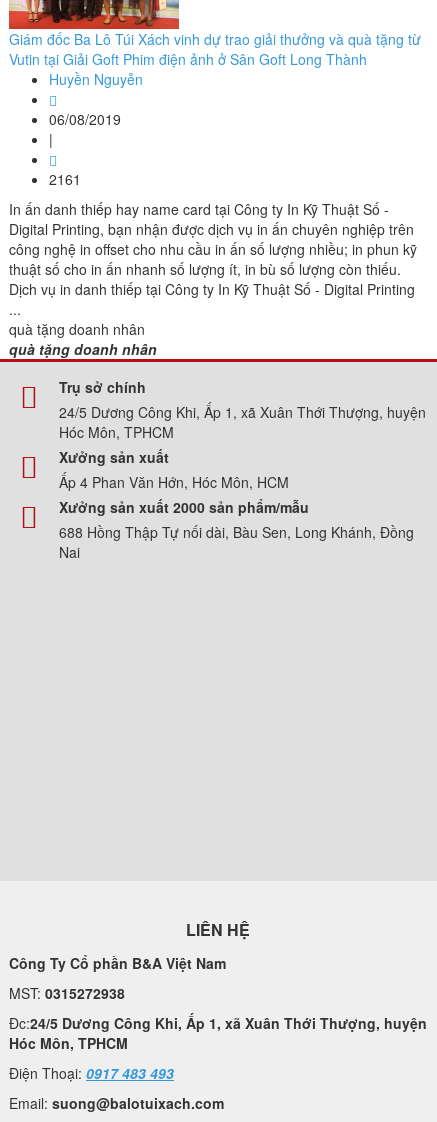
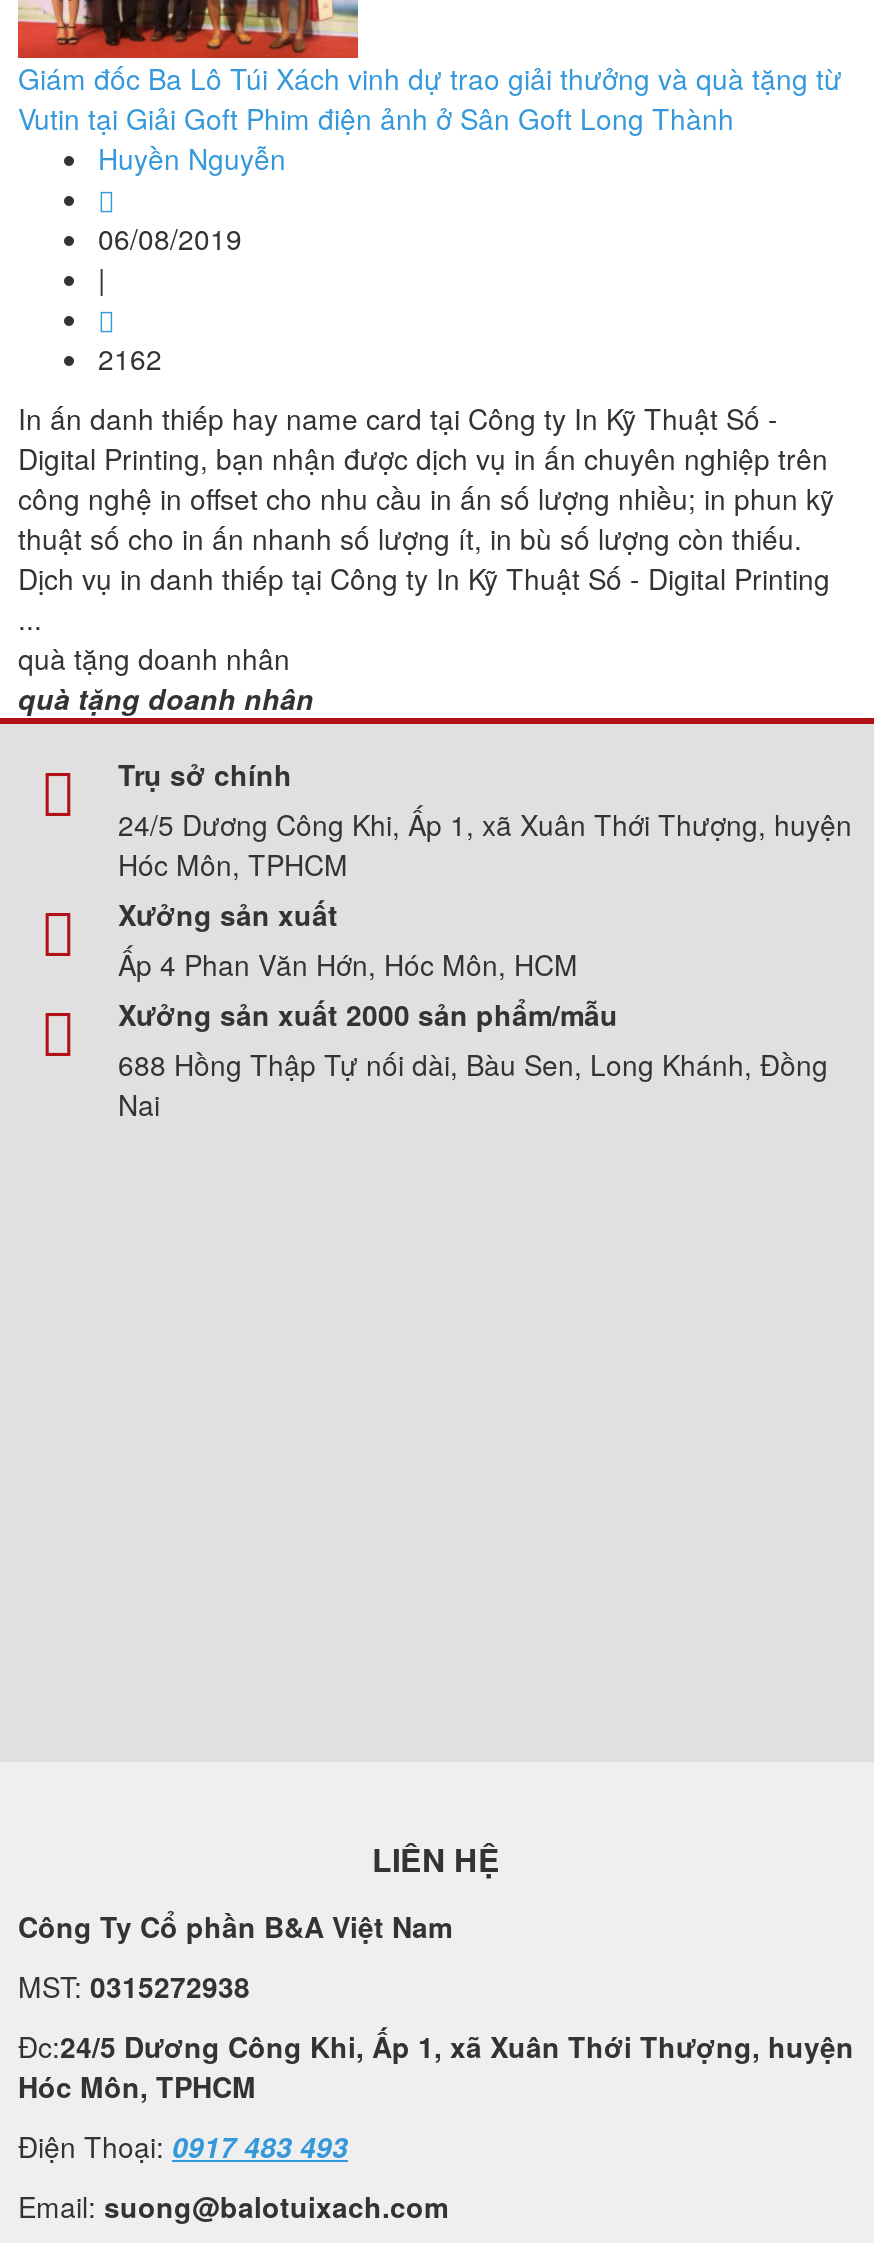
[49,169,81,189] 2161 -> [98,338,162,378] 2162

